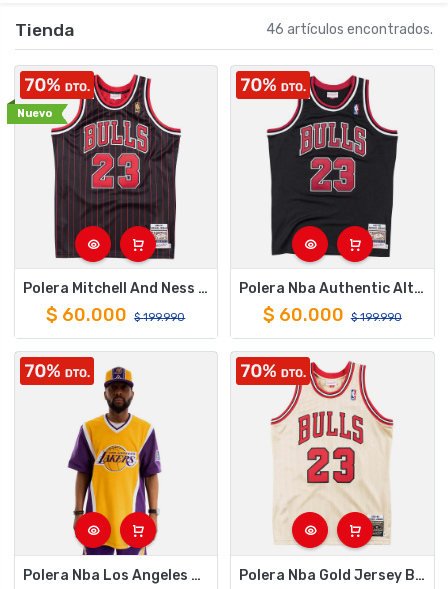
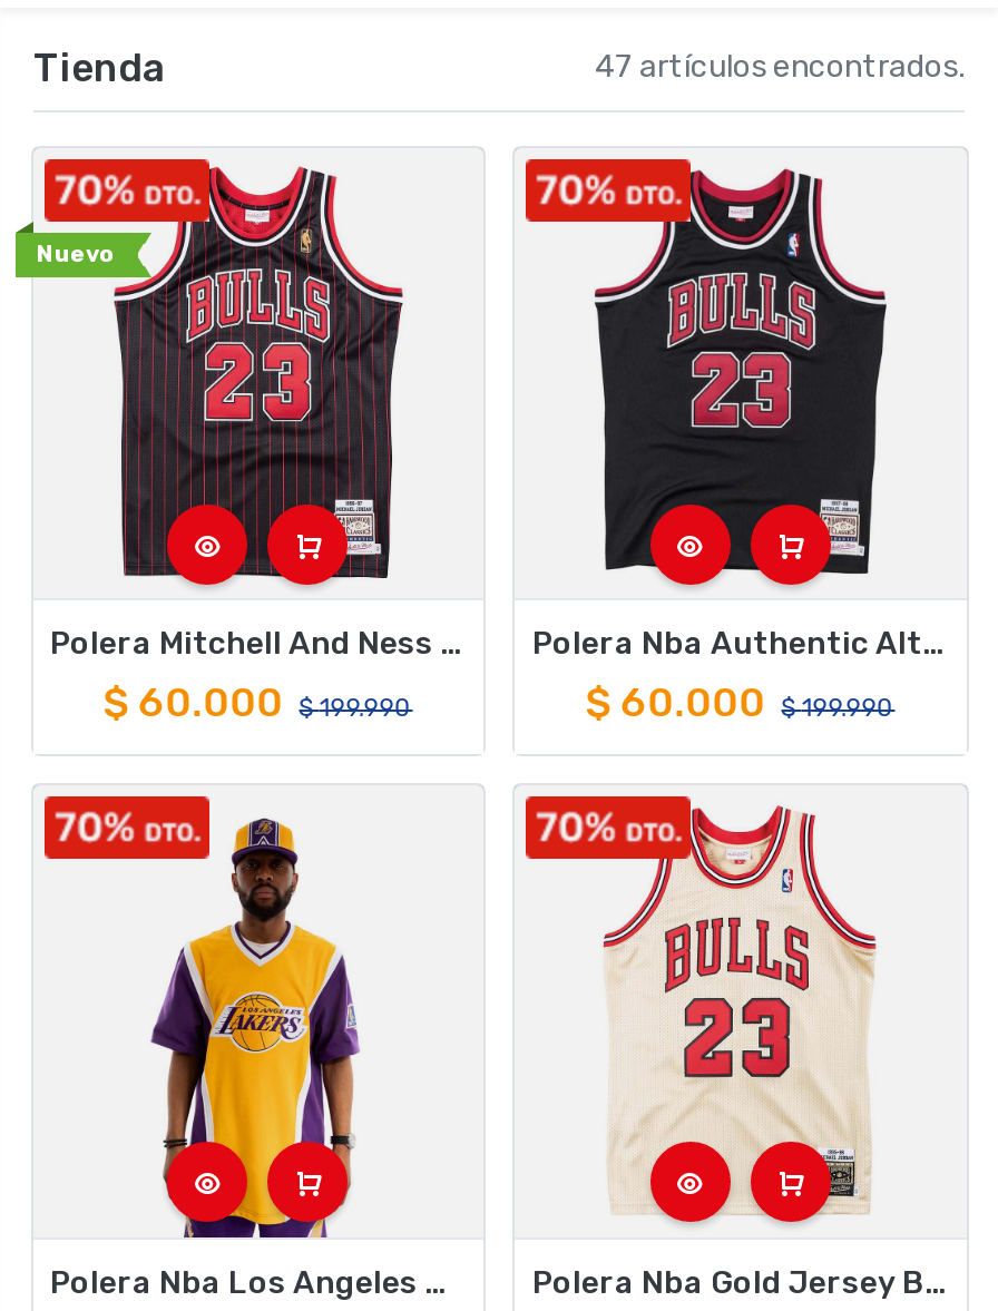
[266,21,433,38] 46 artículos encontrados. -> [595,48,965,86] 47 artículos encontrados.

